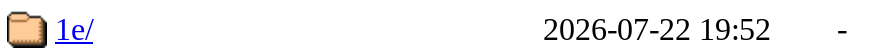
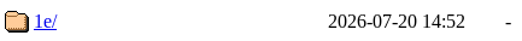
[543,12,771,46] 2026-07-22 19:52 -> [328,11,465,31] 2026-07-20 14:52

